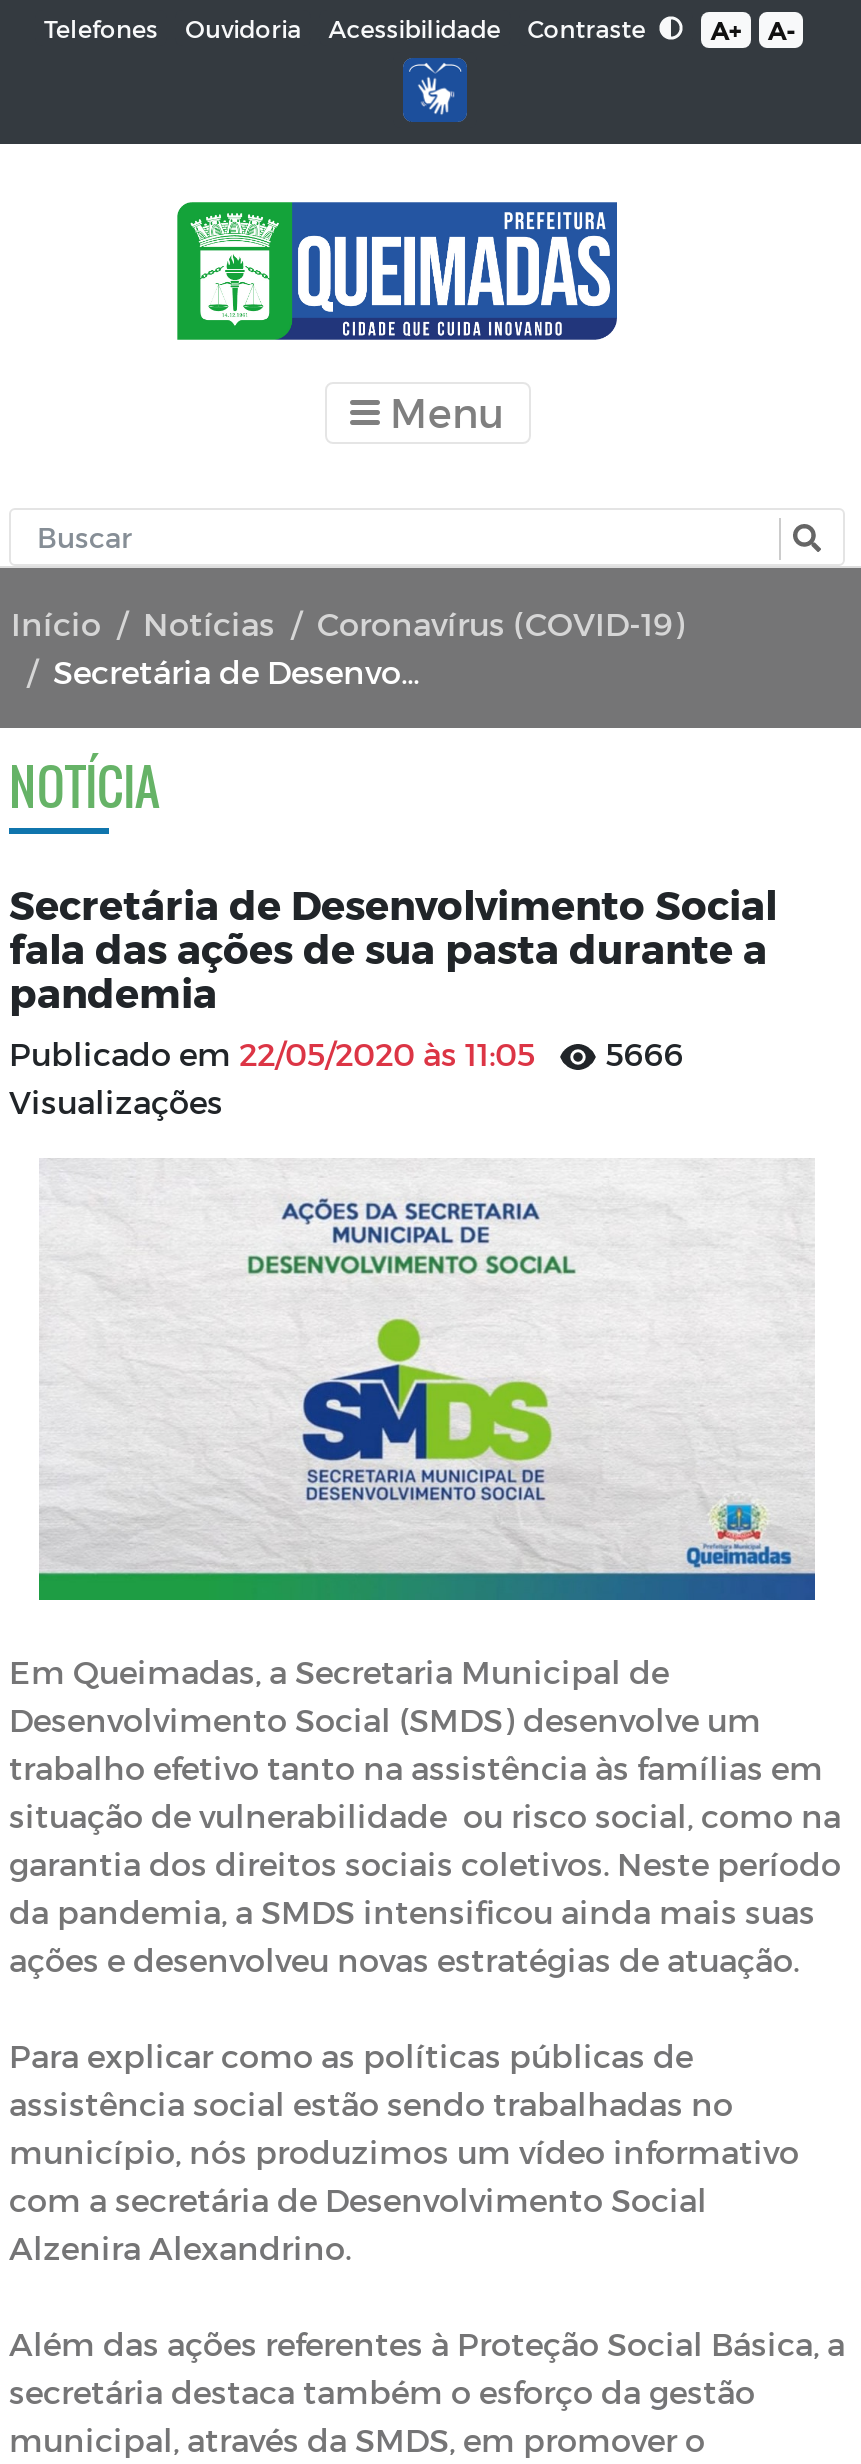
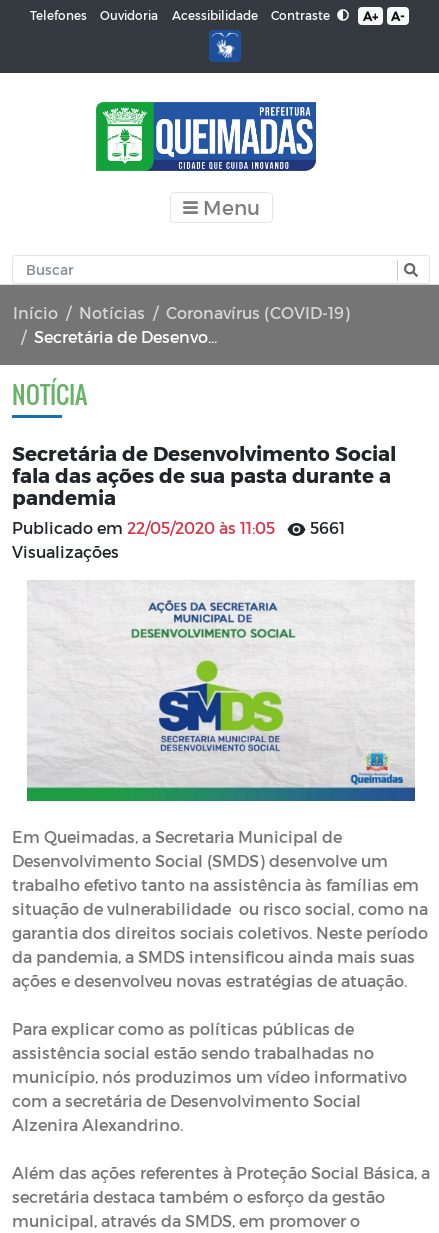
[9,1033,683,1071] Publicado em 22/05/2020 às 11:05 5666 -> [12,518,345,537] Publicado em 22/05/2020 às 11:05 5661

